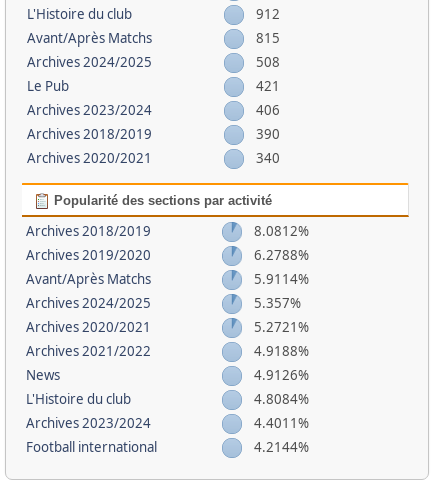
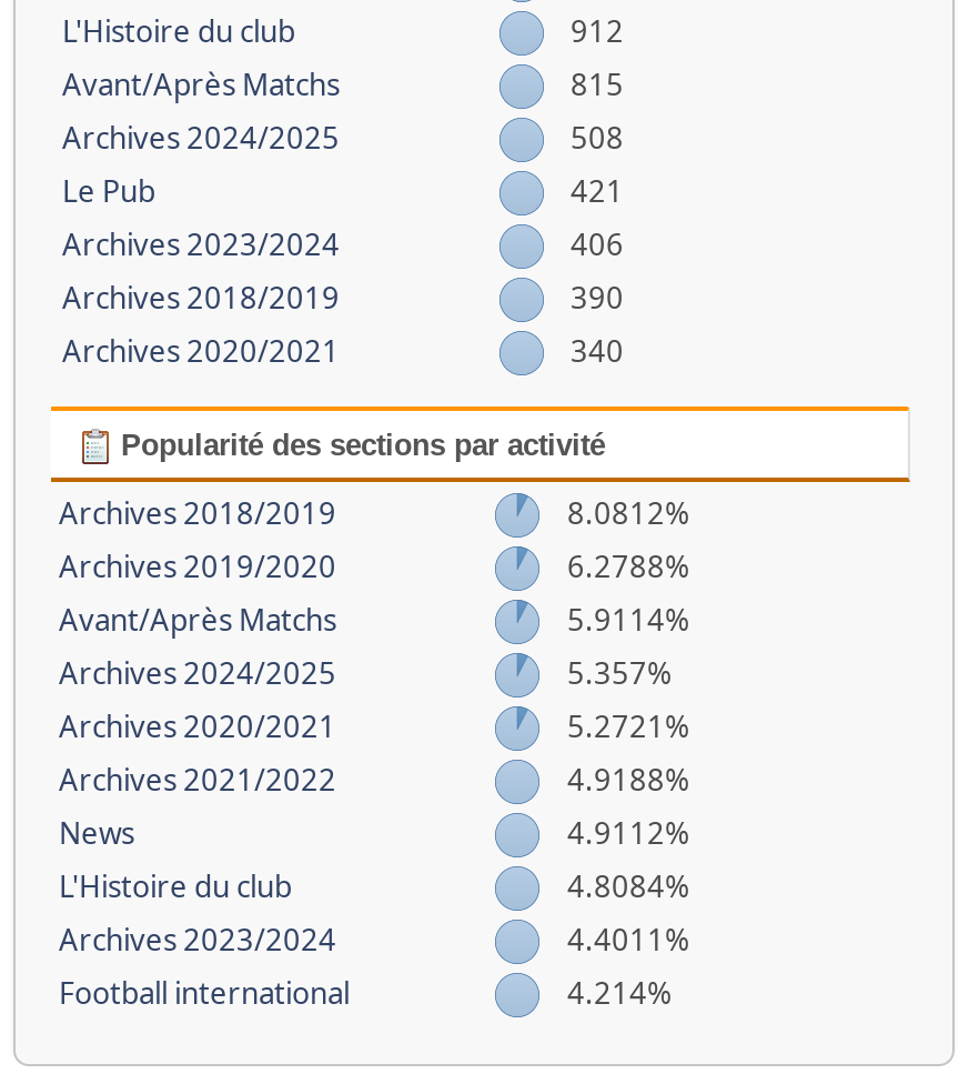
[254,366,309,384] 4.9126% -> [567,813,689,853] 4.9112%
[254,438,309,456] 4.2144% -> [567,973,672,1013] 4.214%

